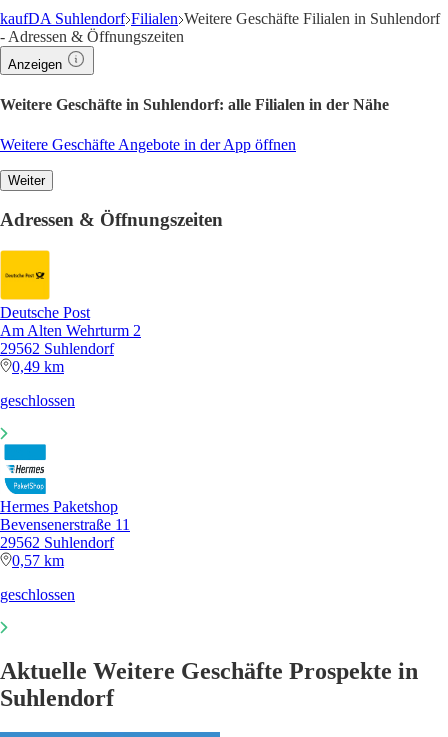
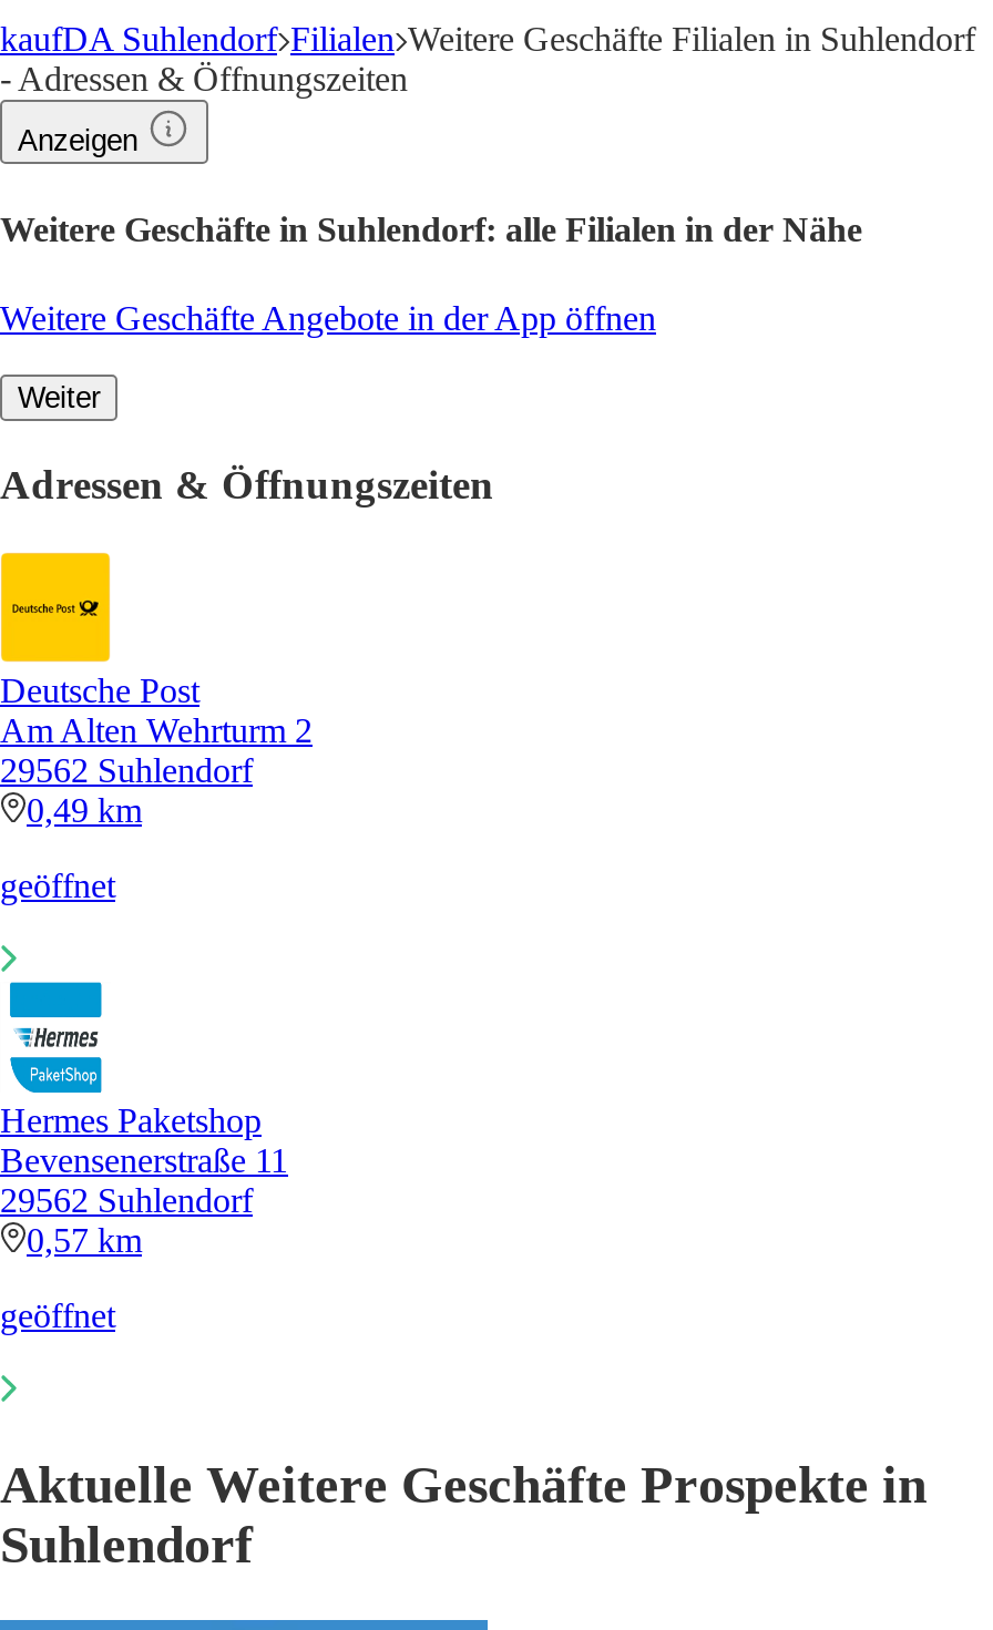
[0,392,75,409] geschlossen -> [0,867,115,904] geöffnet
[0,586,75,603] geschlossen -> [0,1296,115,1334] geöffnet

